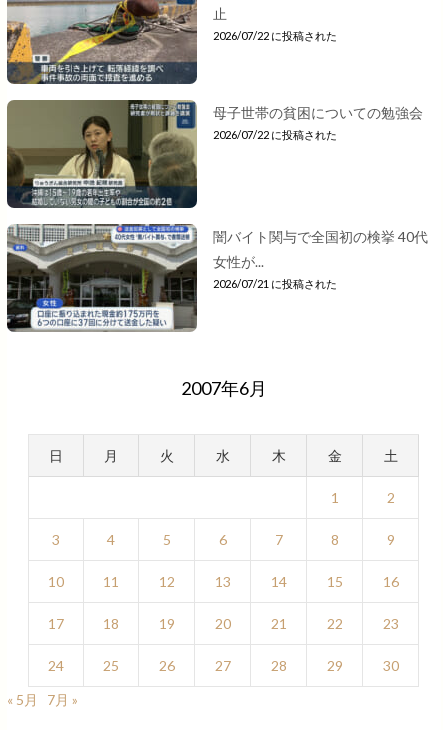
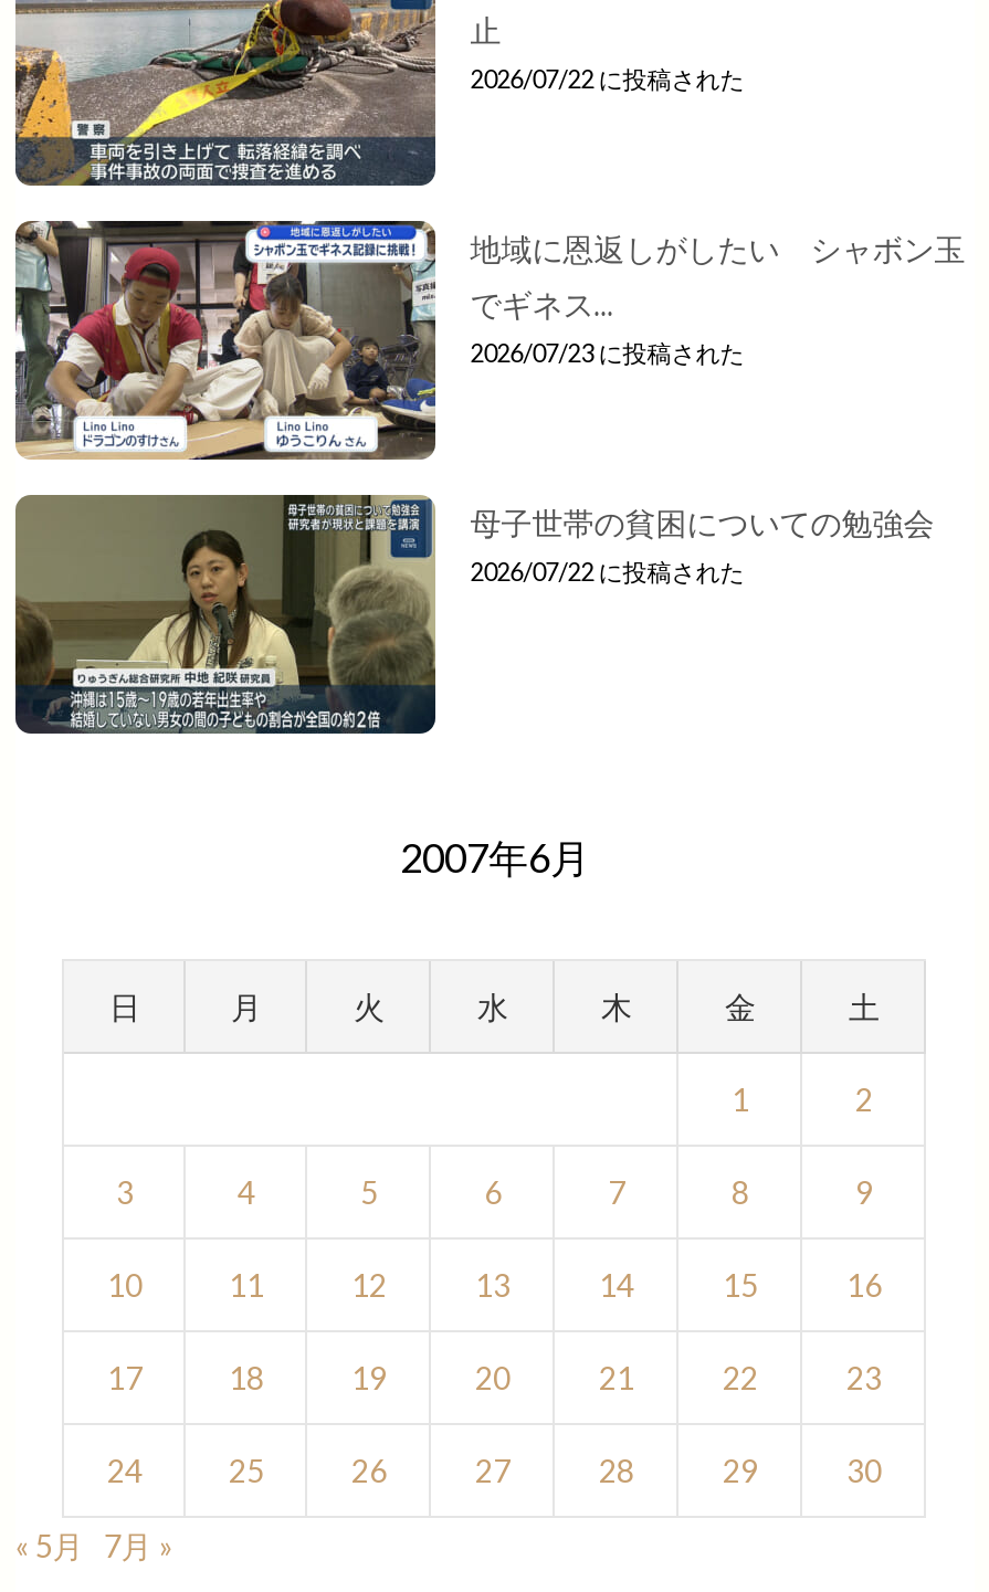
none -> [15,219,965,462] [image] | 地域に恩返しがしたい シャボン玉 | でギネス... | 2026/07/23 に投稿された
moved [6,99,423,209] -> [13,493,934,736]: [image] | 母子世帯の貧困についての勉強会 | 2026/07/22 に投稿された
[7,224,428,332] [image] | 闇バイト関与で全国初の検挙 40代 | 女性が... | 2026/07/21 に投稿された -> none

